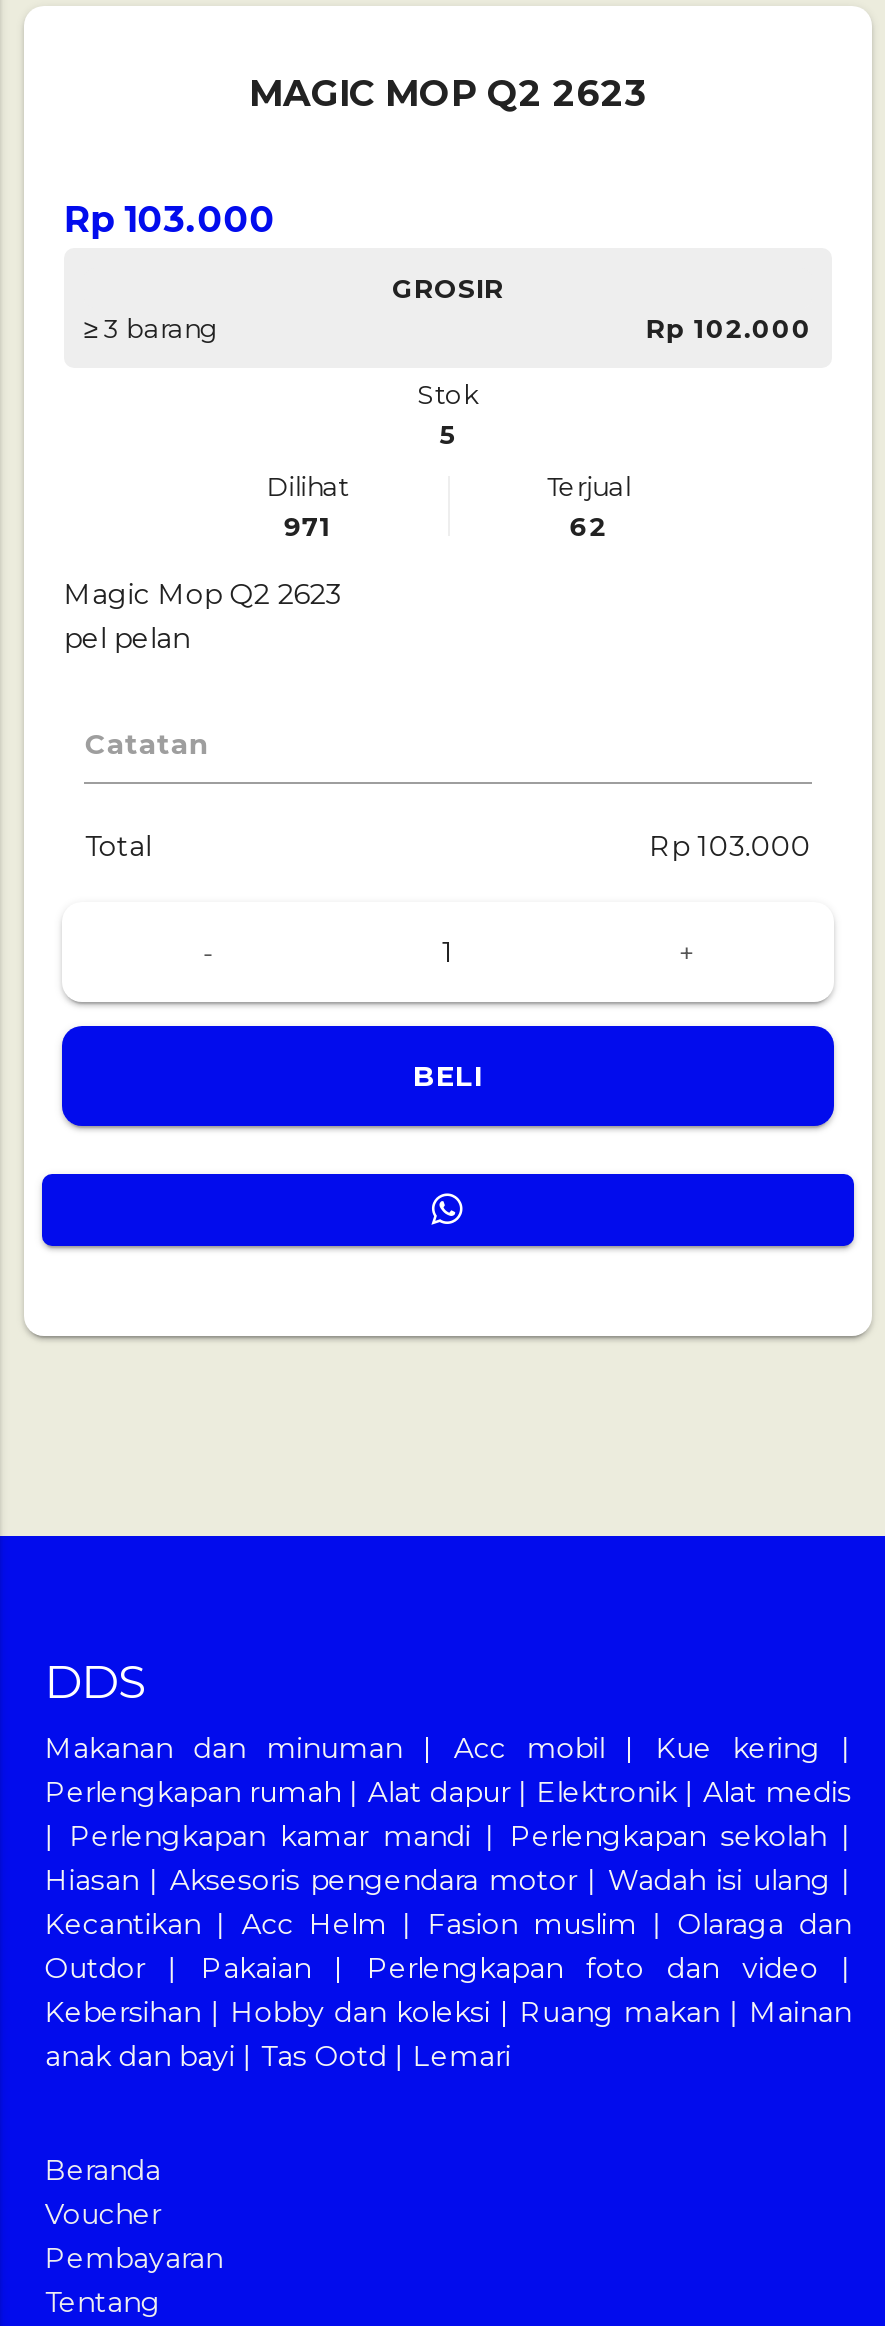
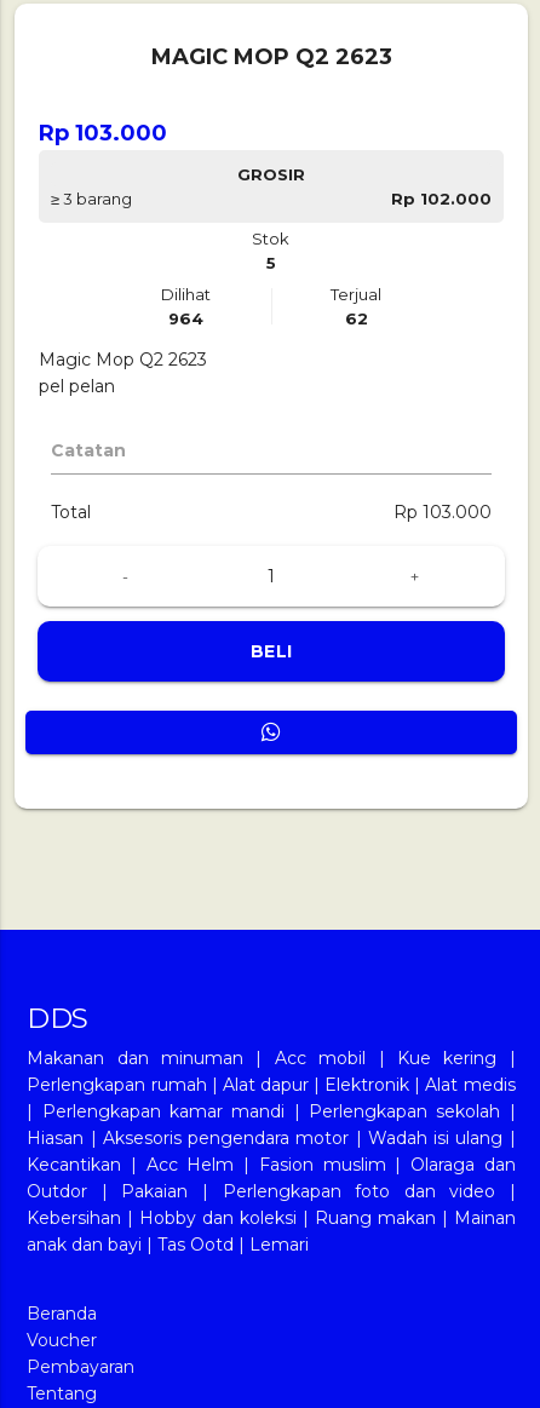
[284,510,332,542] 971 -> [169,308,204,328] 964

